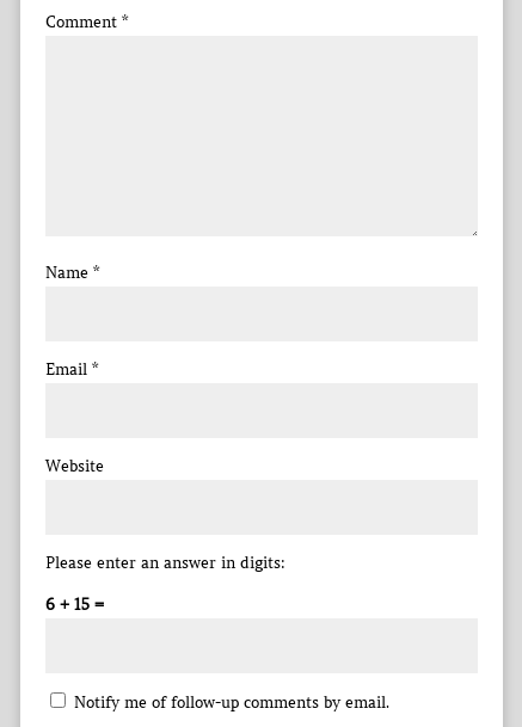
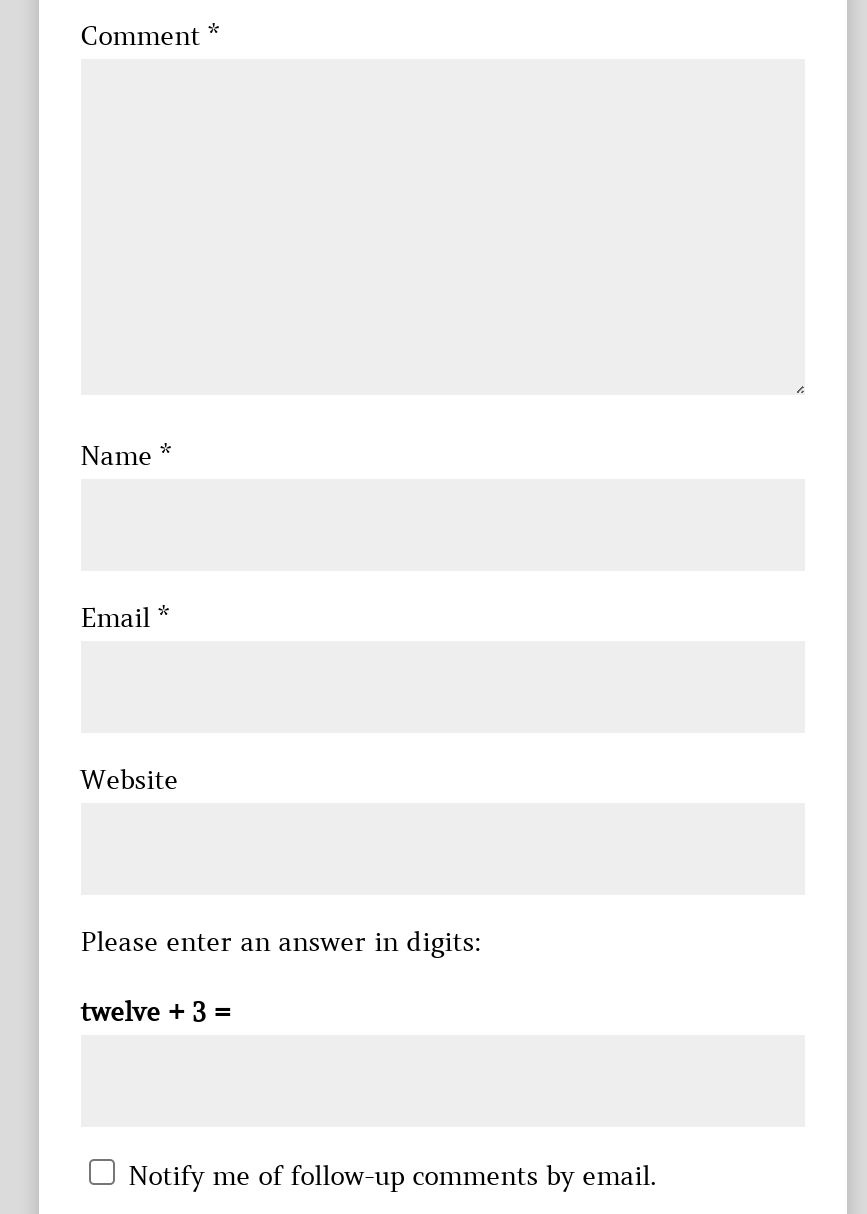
[45,594,103,615] 6 + 15 = -> [80,995,230,1029] twelve + 3 =

